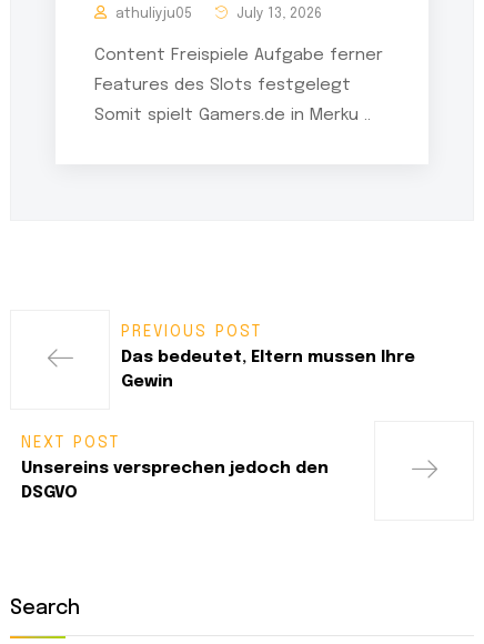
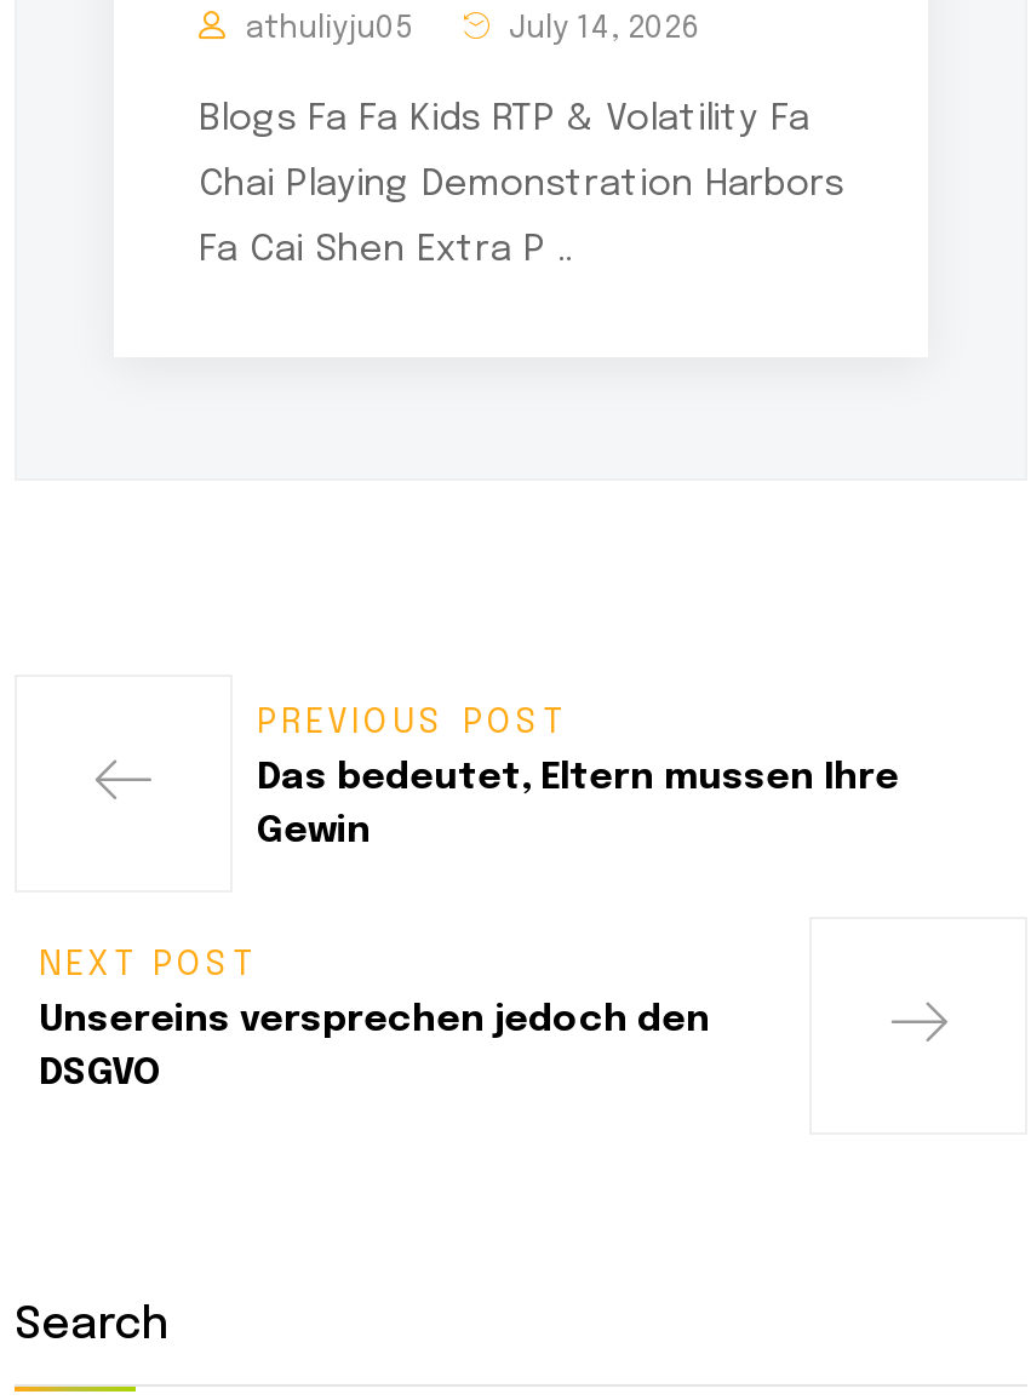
[233,7,322,21] July 13, 2026 -> [502,13,698,45] July 14, 2026
[94,47,383,64] Content Freispiele Aufgabe ferner -> [199,101,809,139] Blogs Fa Fa Kids RTP & Volatility Fa
[94,77,351,94] Features des Slots festgelegt -> [199,166,843,205] Chai Playing Demonstration Harbors
[94,107,371,124] Somit spielt Gamers.de in Merku .. -> [199,231,572,270] Fa Cai Shen Extra P ..

